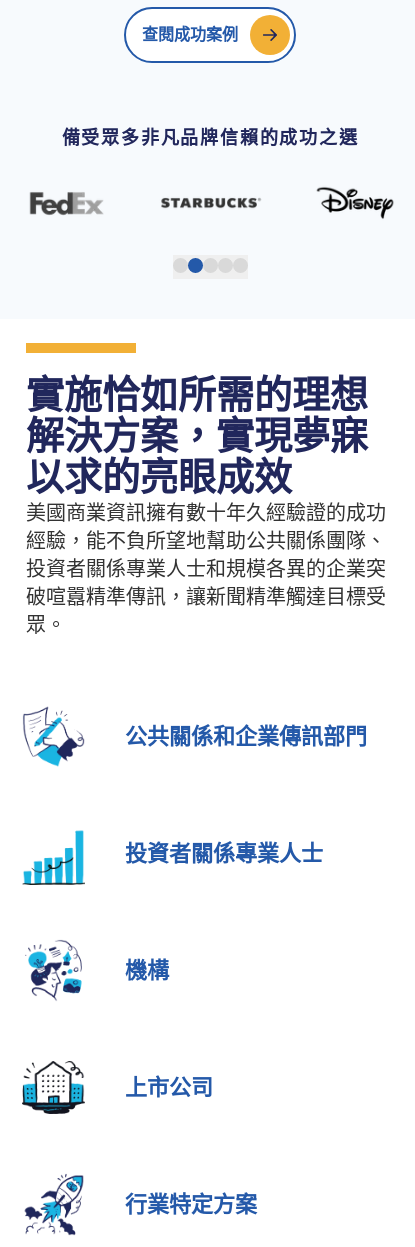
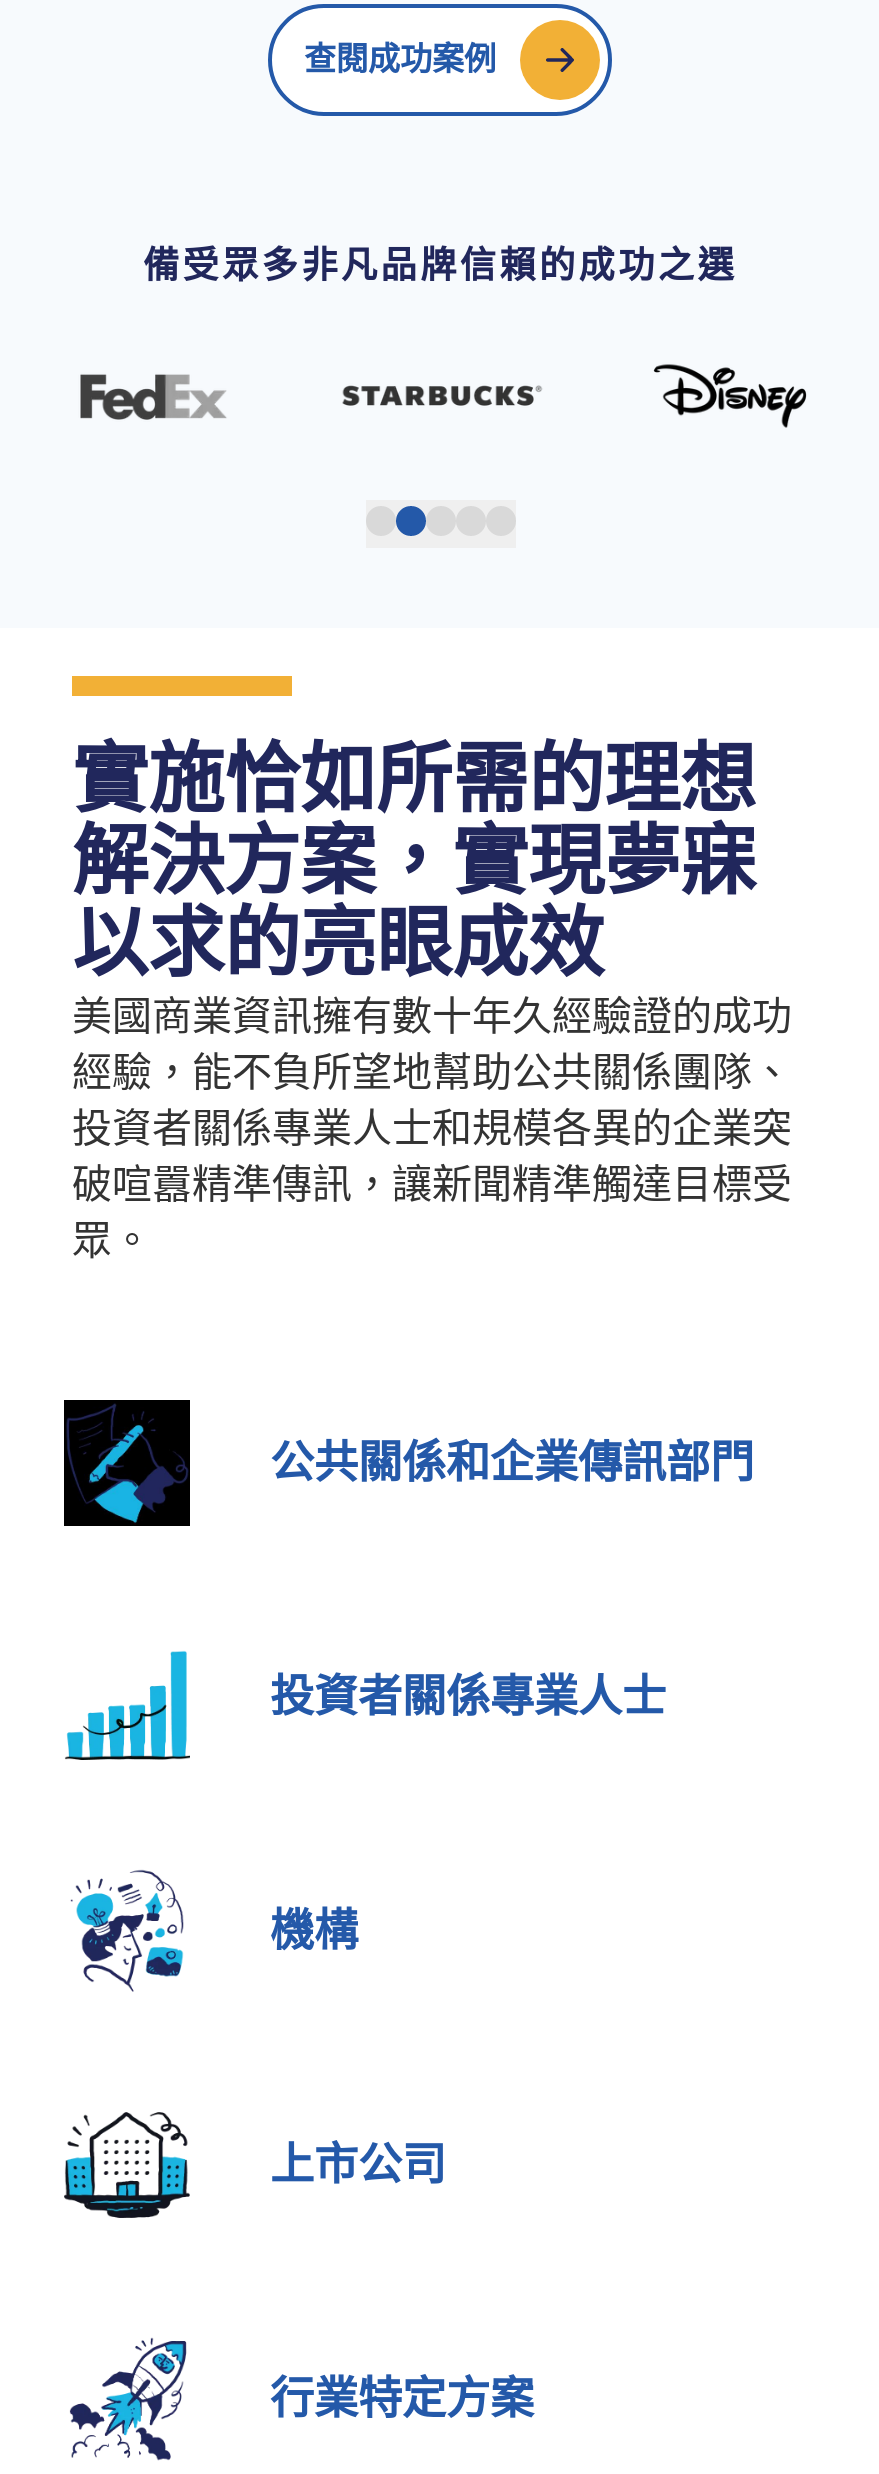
[22,705,85,768] [image] -> [62,1398,192,1528] [image]

